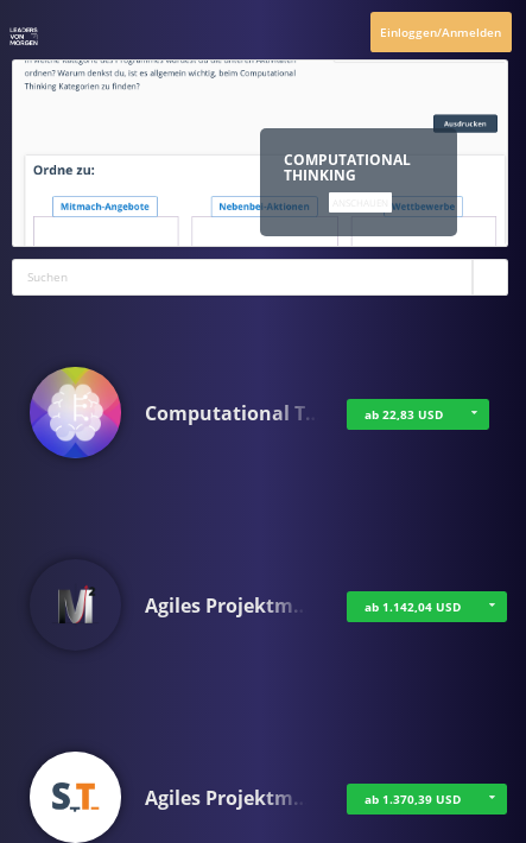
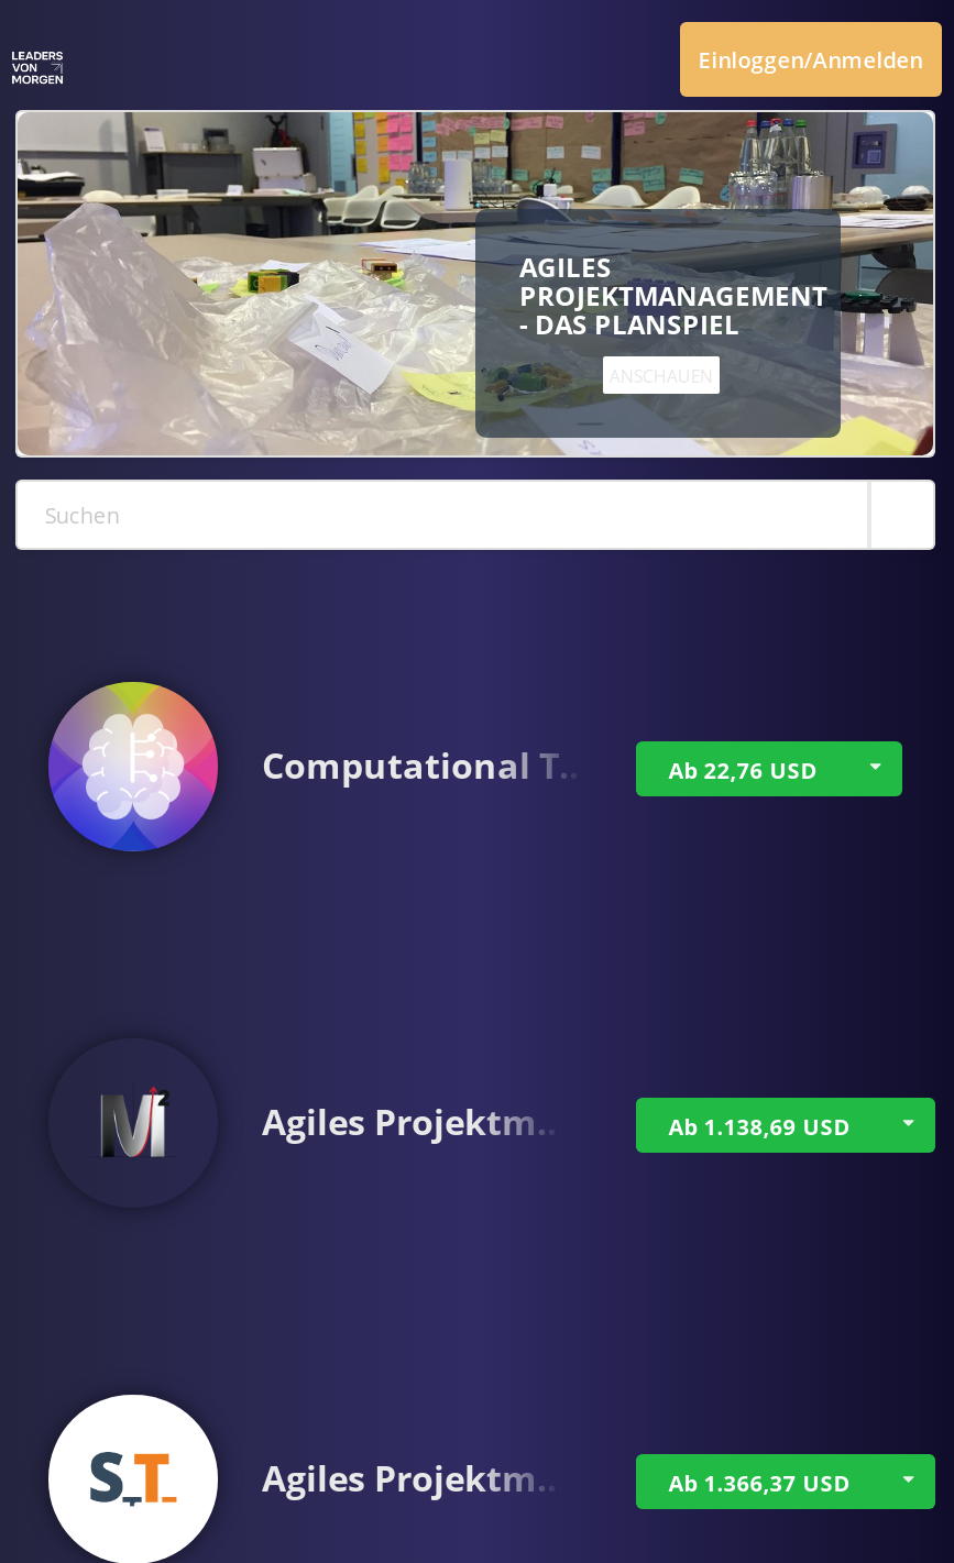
[12,59,508,247] [image] | COMPUTATIONAL | THINKING -> [15,110,935,458] [image] | AGILES | PROJEKTMANAGEMENT | - DAS PLANSPIEL
[364,406,443,423] ab 22,83 USD -> [669,754,816,784] Ab 22,76 USD
[364,599,460,615] ab 1.142,04 USD -> [669,1110,849,1141] Ab 1.138,69 USD
[364,791,460,808] ab 1.370,39 USD -> [669,1466,849,1497] Ab 1.366,37 USD

